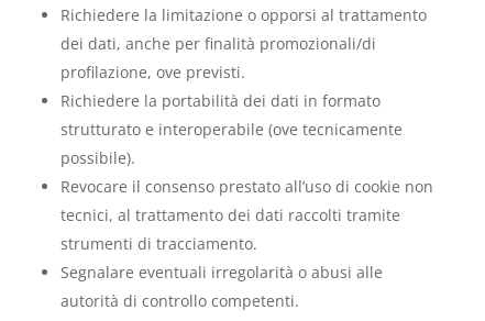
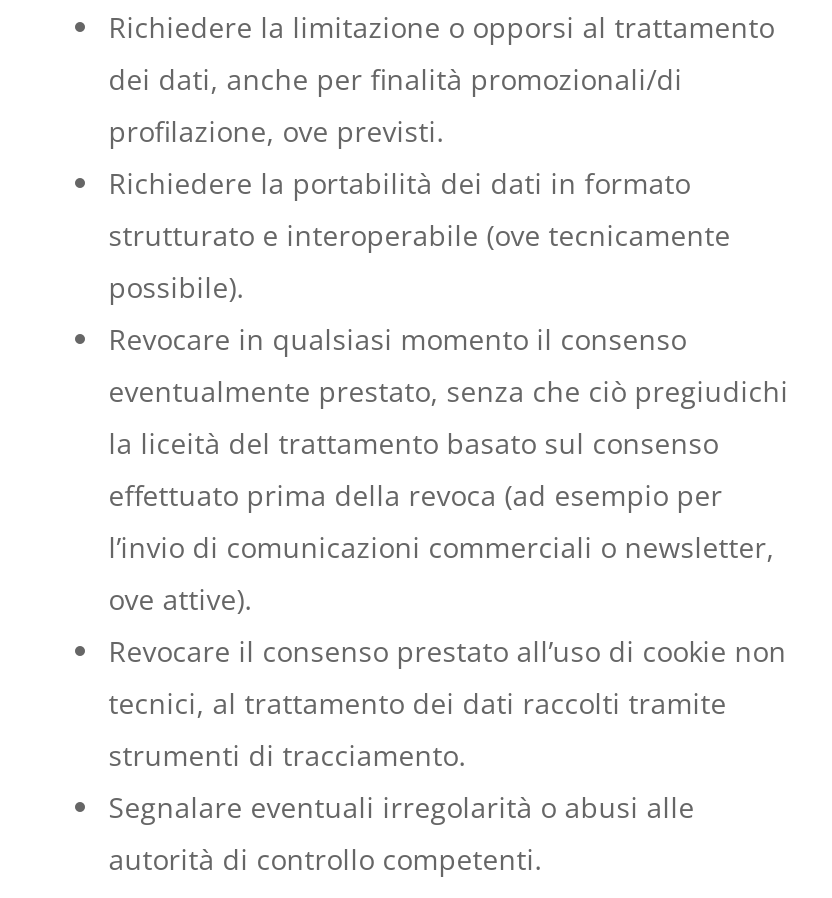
none -> [109,320,789,618] Revocare in qualsiasi momento il consenso | eventualmente prestato, senza che ciò pregiudichi | la liceità del trattamento basato sul consenso | effettuato prima della revoca (ad esempio per | l’invio di comunicazioni commerciali o newsletter, | ove attive).

